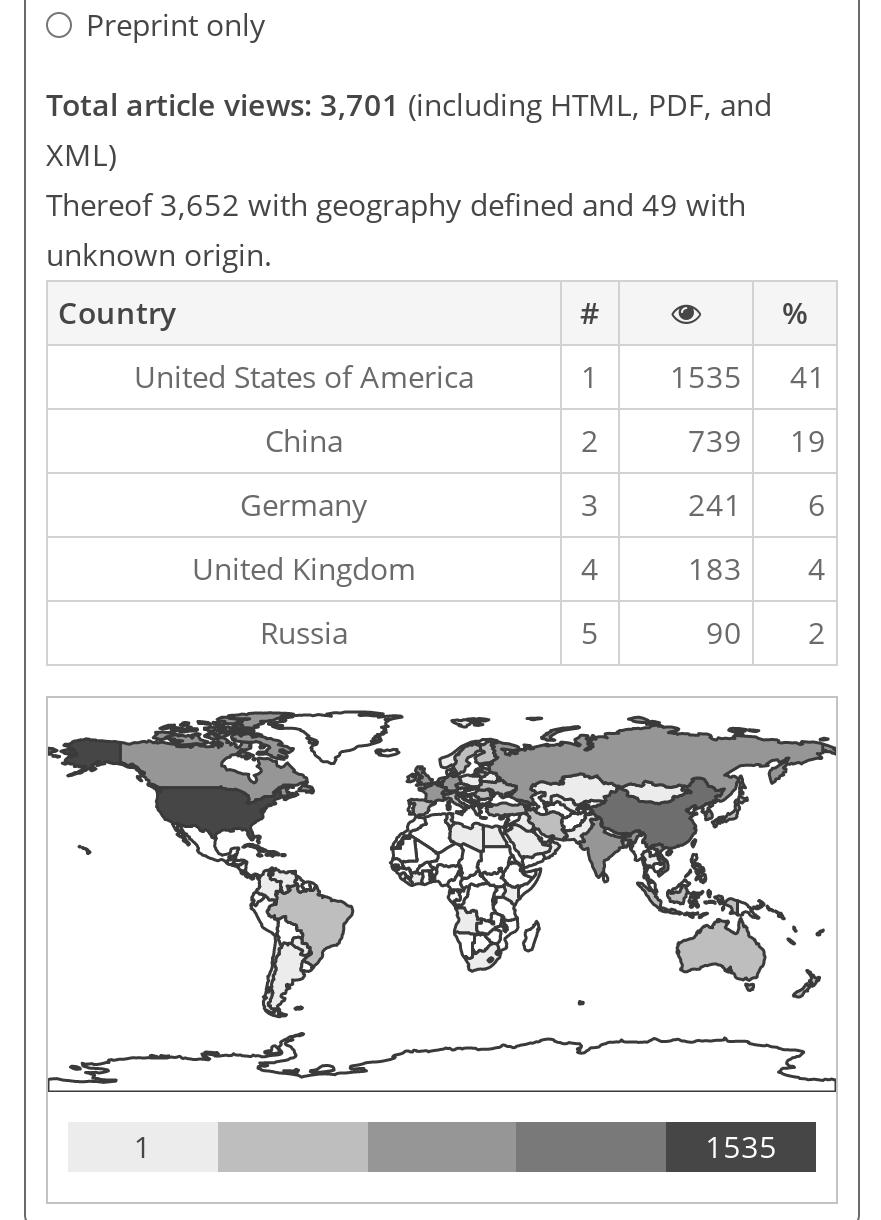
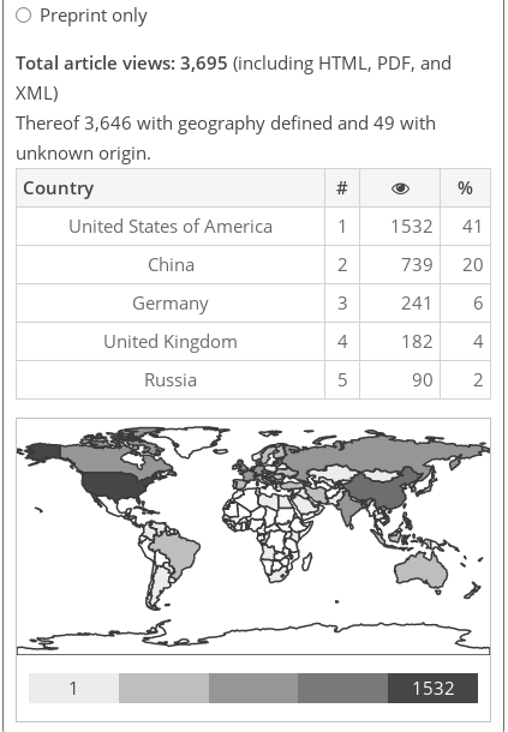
[46,84,772,124] Total article views: 3,701 (including HTML, PDF, and -> [16,51,452,75] Total article views: 3,695 (including HTML, PDF, and
[46,184,746,224] Thereof 3,652 with geography defined and 49 with -> [16,111,436,135] Thereof 3,646 with geography defined and 49 with
[581,356,826,396] 1 1535 41 -> [337,214,484,238] 1 1532 41
[688,420,826,460] 739 19 -> [401,252,484,276] 739 20
[688,548,826,588] 183 4 -> [401,329,484,353] 182 4
[705,1126,777,1166] 1535 -> [411,676,455,700] 1532

